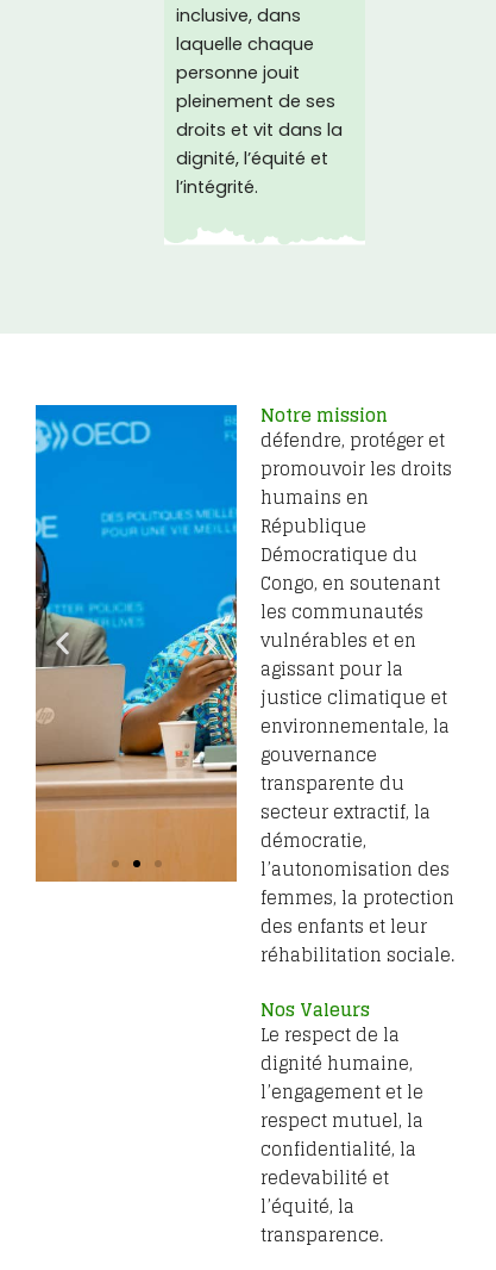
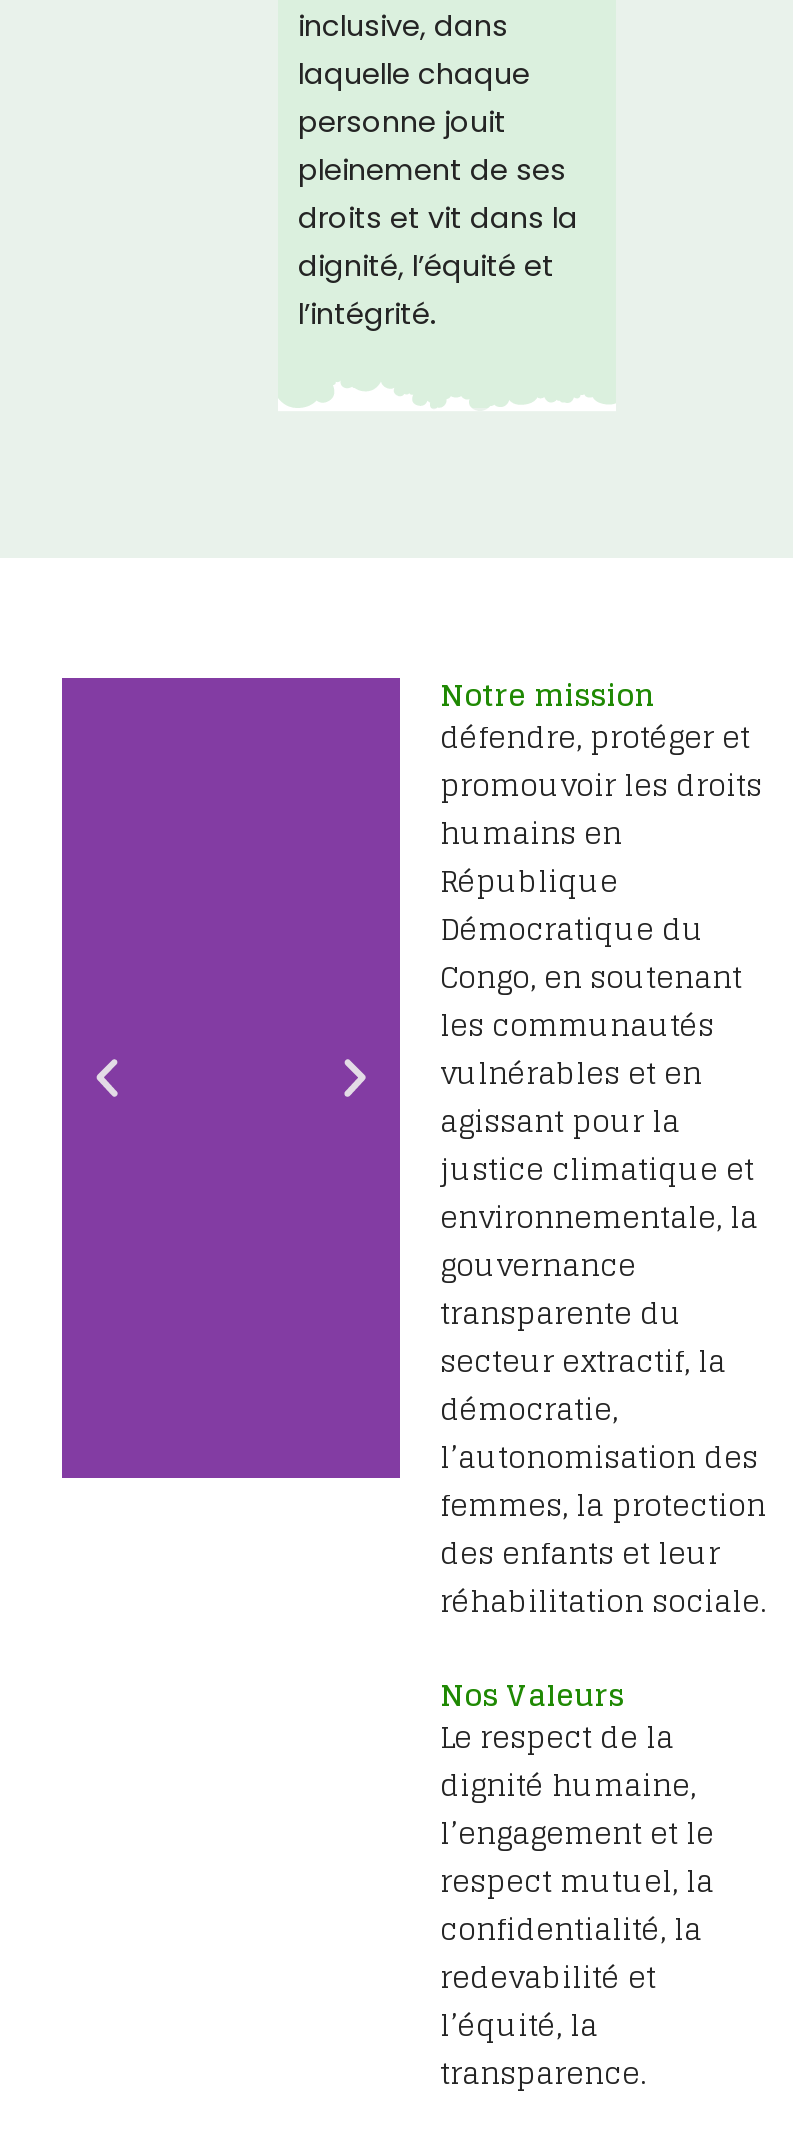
[34,404,238,882] [image] -> none

